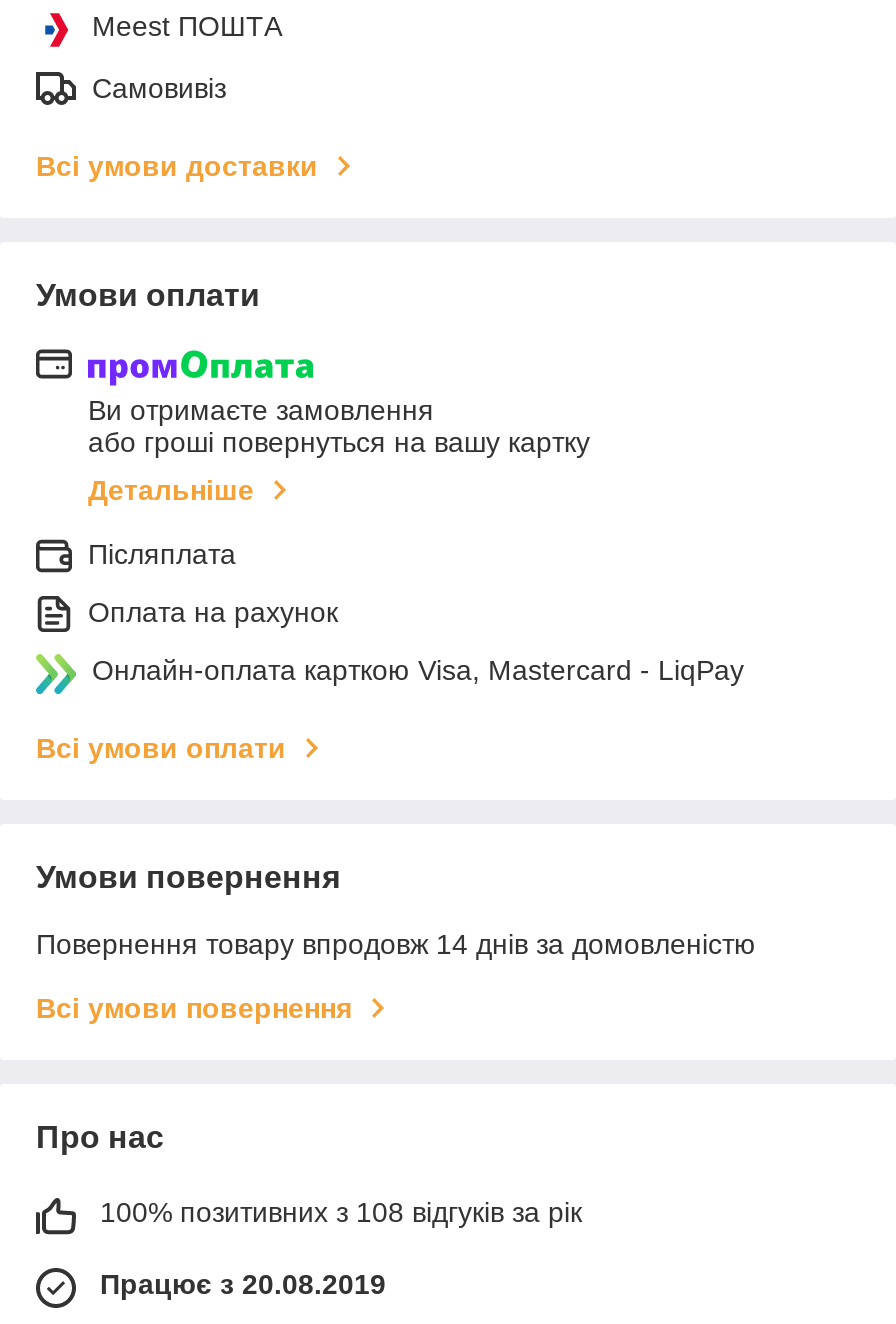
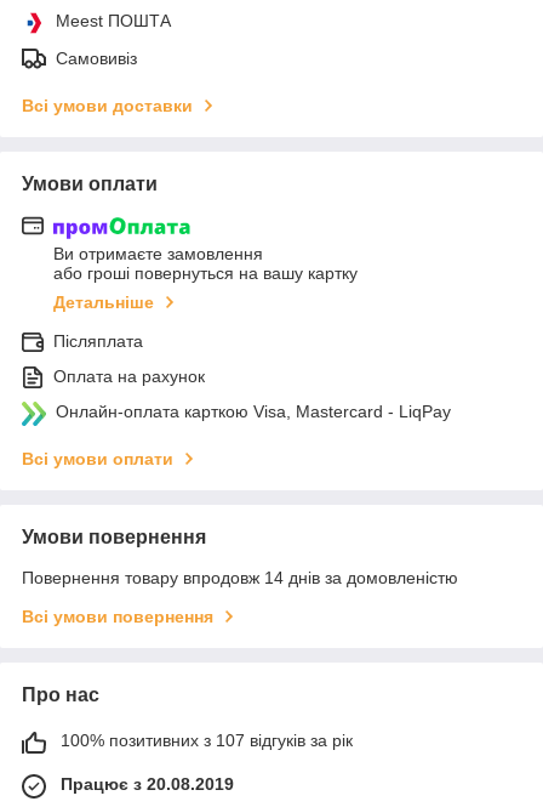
[100,1196,582,1228] 100% позитивних з 108 відгуків за рік -> [61,731,353,750] 100% позитивних з 107 відгуків за рік

